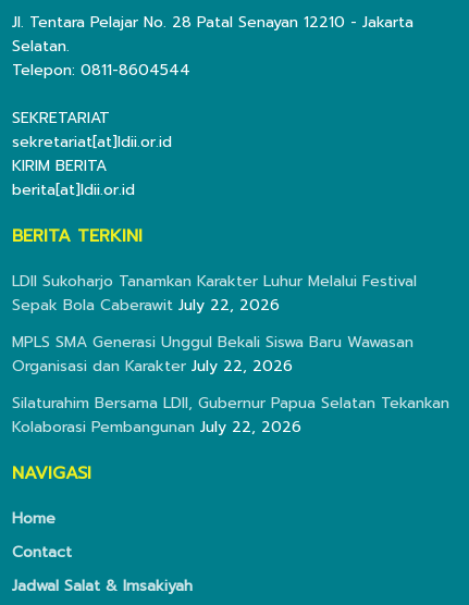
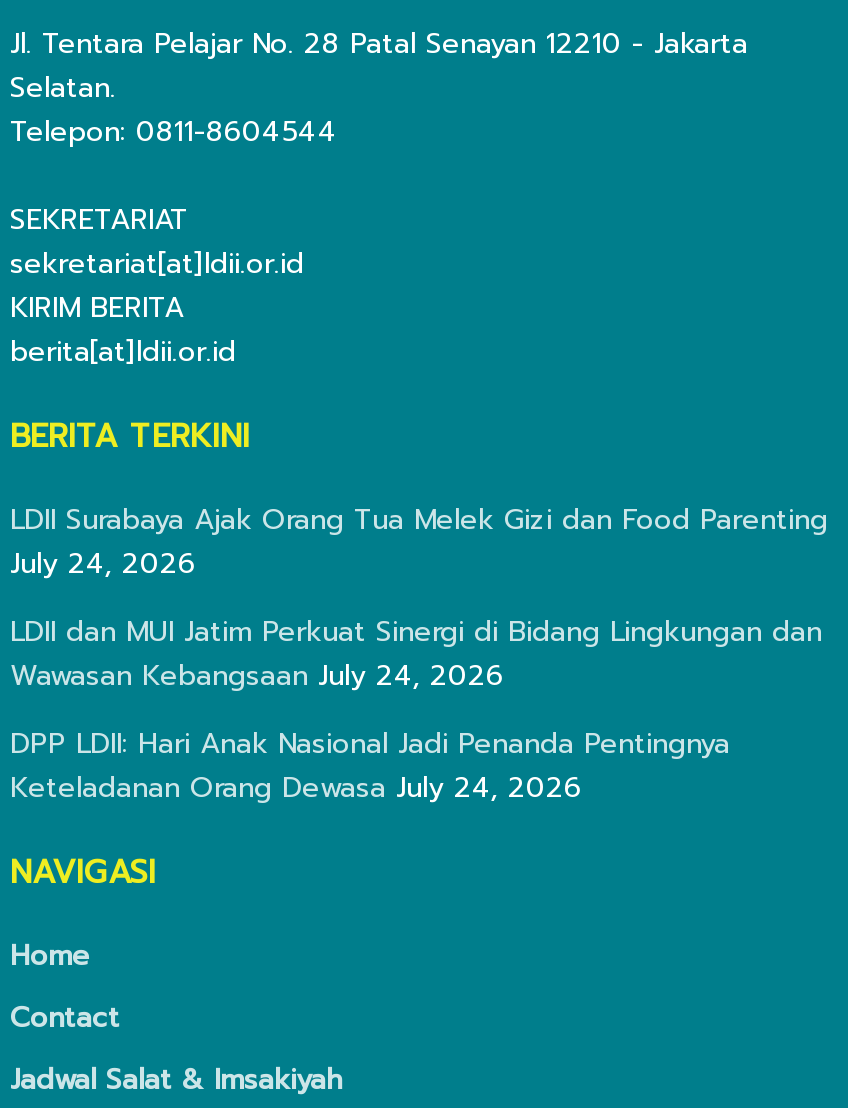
[12,270,417,316] LDII Sukoharjo Tanamkan Karakter Luhur Melalui Festival | Sepak Bola Caberawit July 22, 2026 -> [10,498,828,584] LDII Surabaya Ajak Orang Tua Melek Gizi dan Food Parenting | July 24, 2026
[12,331,414,377] MPLS SMA Generasi Unggul Bekali Siswa Baru Wawasan | Organisasi dan Karakter July 22, 2026 -> [10,610,822,696] LDII dan MUI Jatim Perkuat Sinergi di Bidang Lingkungan dan | Wawasan Kebangsaan July 24, 2026
[12,392,449,438] Silaturahim Bersama LDII, Gubernur Papua Selatan Tekankan | Kolaborasi Pembangunan July 22, 2026 -> [10,722,730,808] DPP LDII: Hari Anak Nasional Jadi Penanda Pentingnya | Keteladanan Orang Dewasa July 24, 2026

